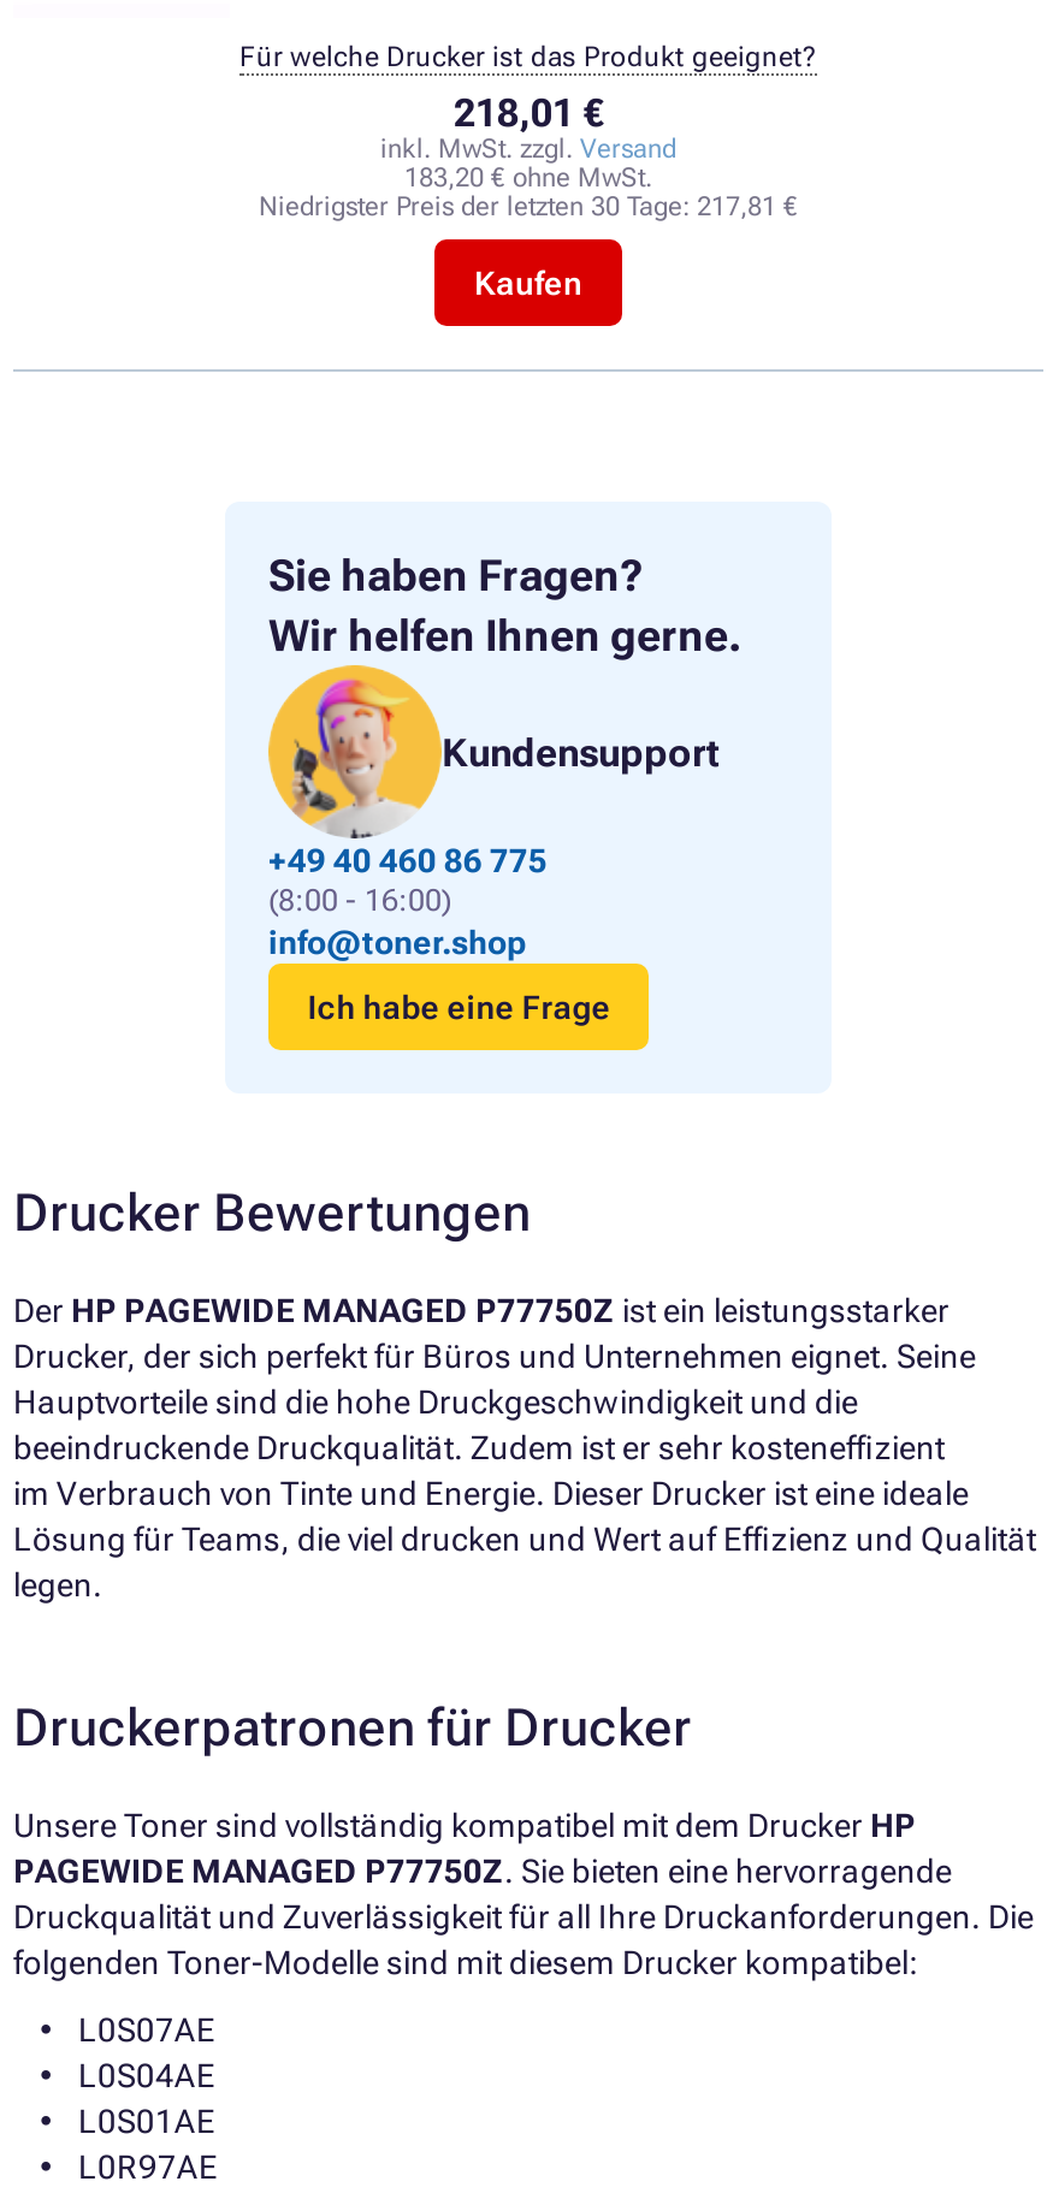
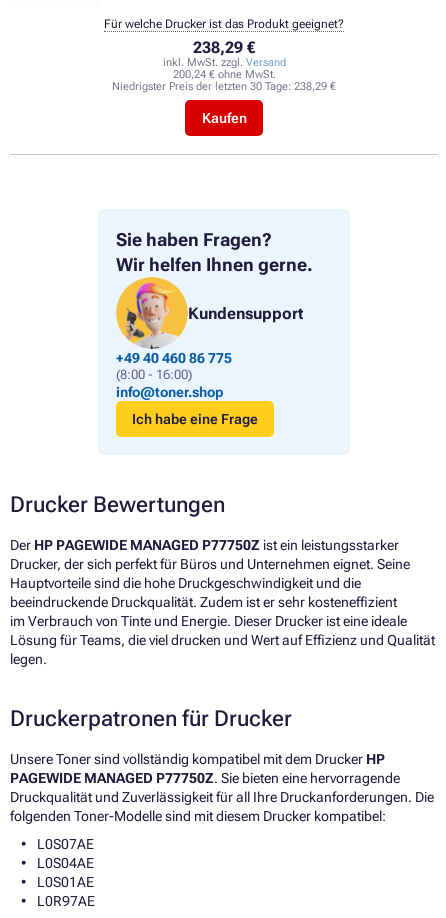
[454,90,603,135] 218,01 € -> [193,38,255,57] 238,29 €
[404,162,652,193] 183,20 € ohne MwSt. -> [172,68,275,81] 200,24 € ohne MwSt.
[259,191,798,222] Niedrigster Preis der letzten 30 Tage: 217,81 € -> [112,80,336,93] Niedrigster Preis der letzten 30 Tage: 238,29 €

